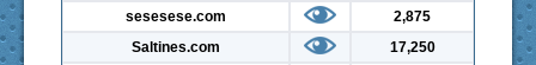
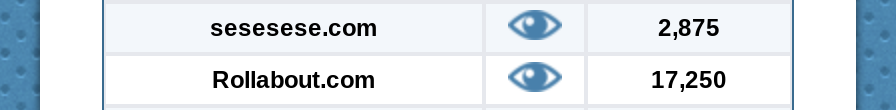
[132,39,220,55] Saltines.com -> [212,65,376,93] Rollabout.com

